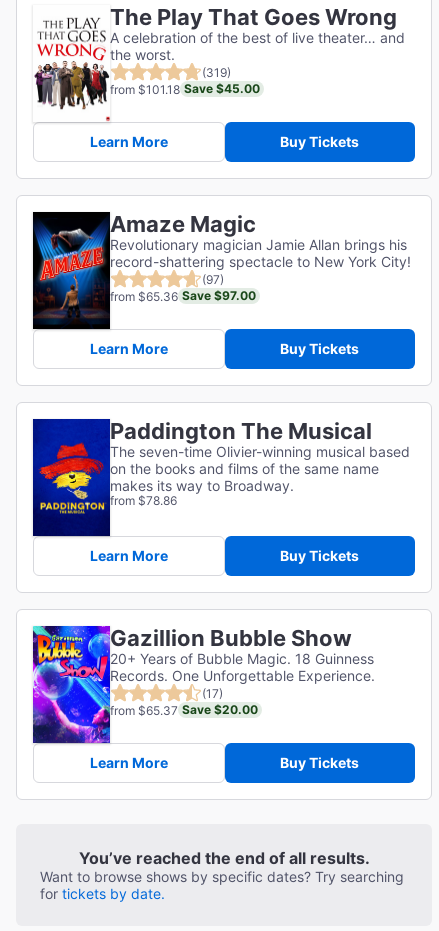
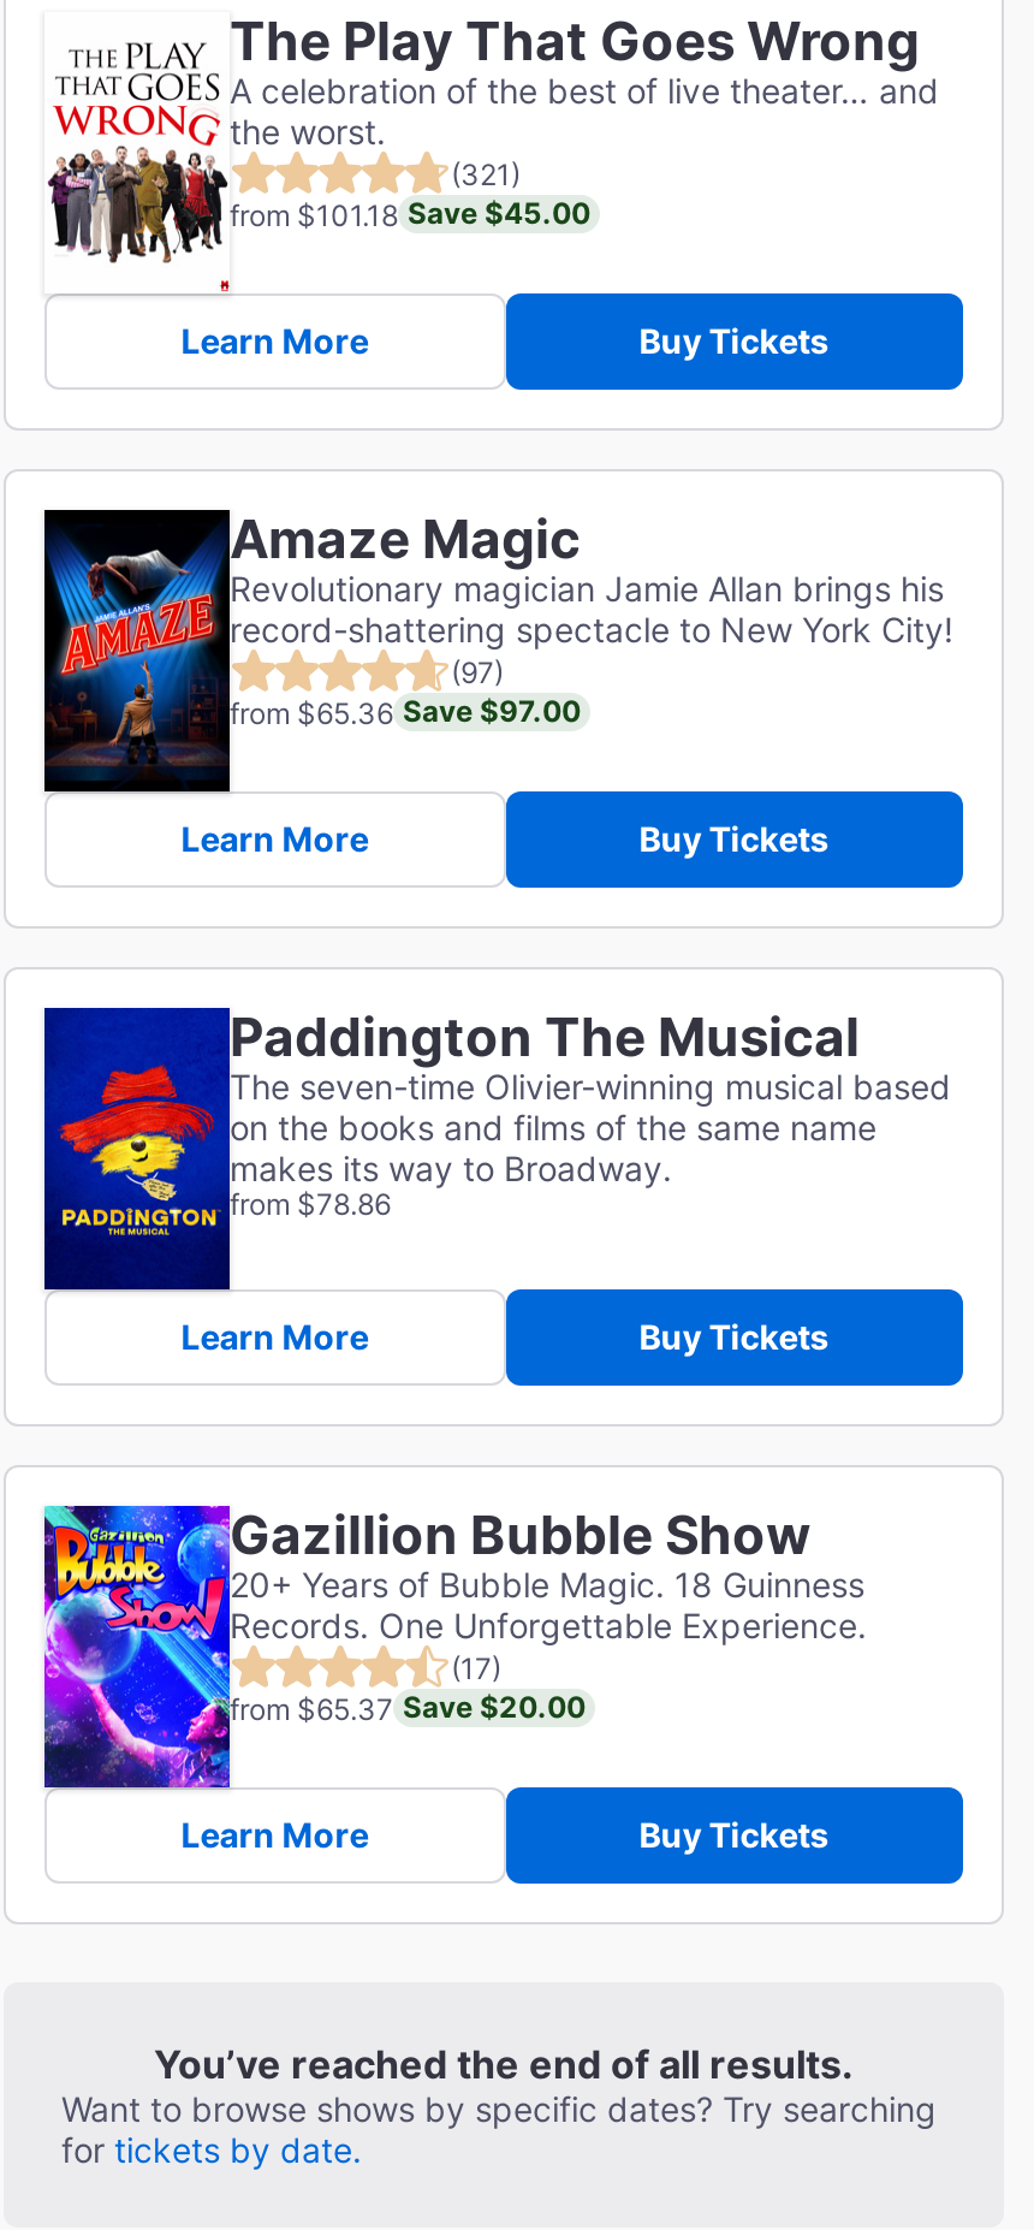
[202,64,231,79] (319) -> [451,155,521,191] (321)

